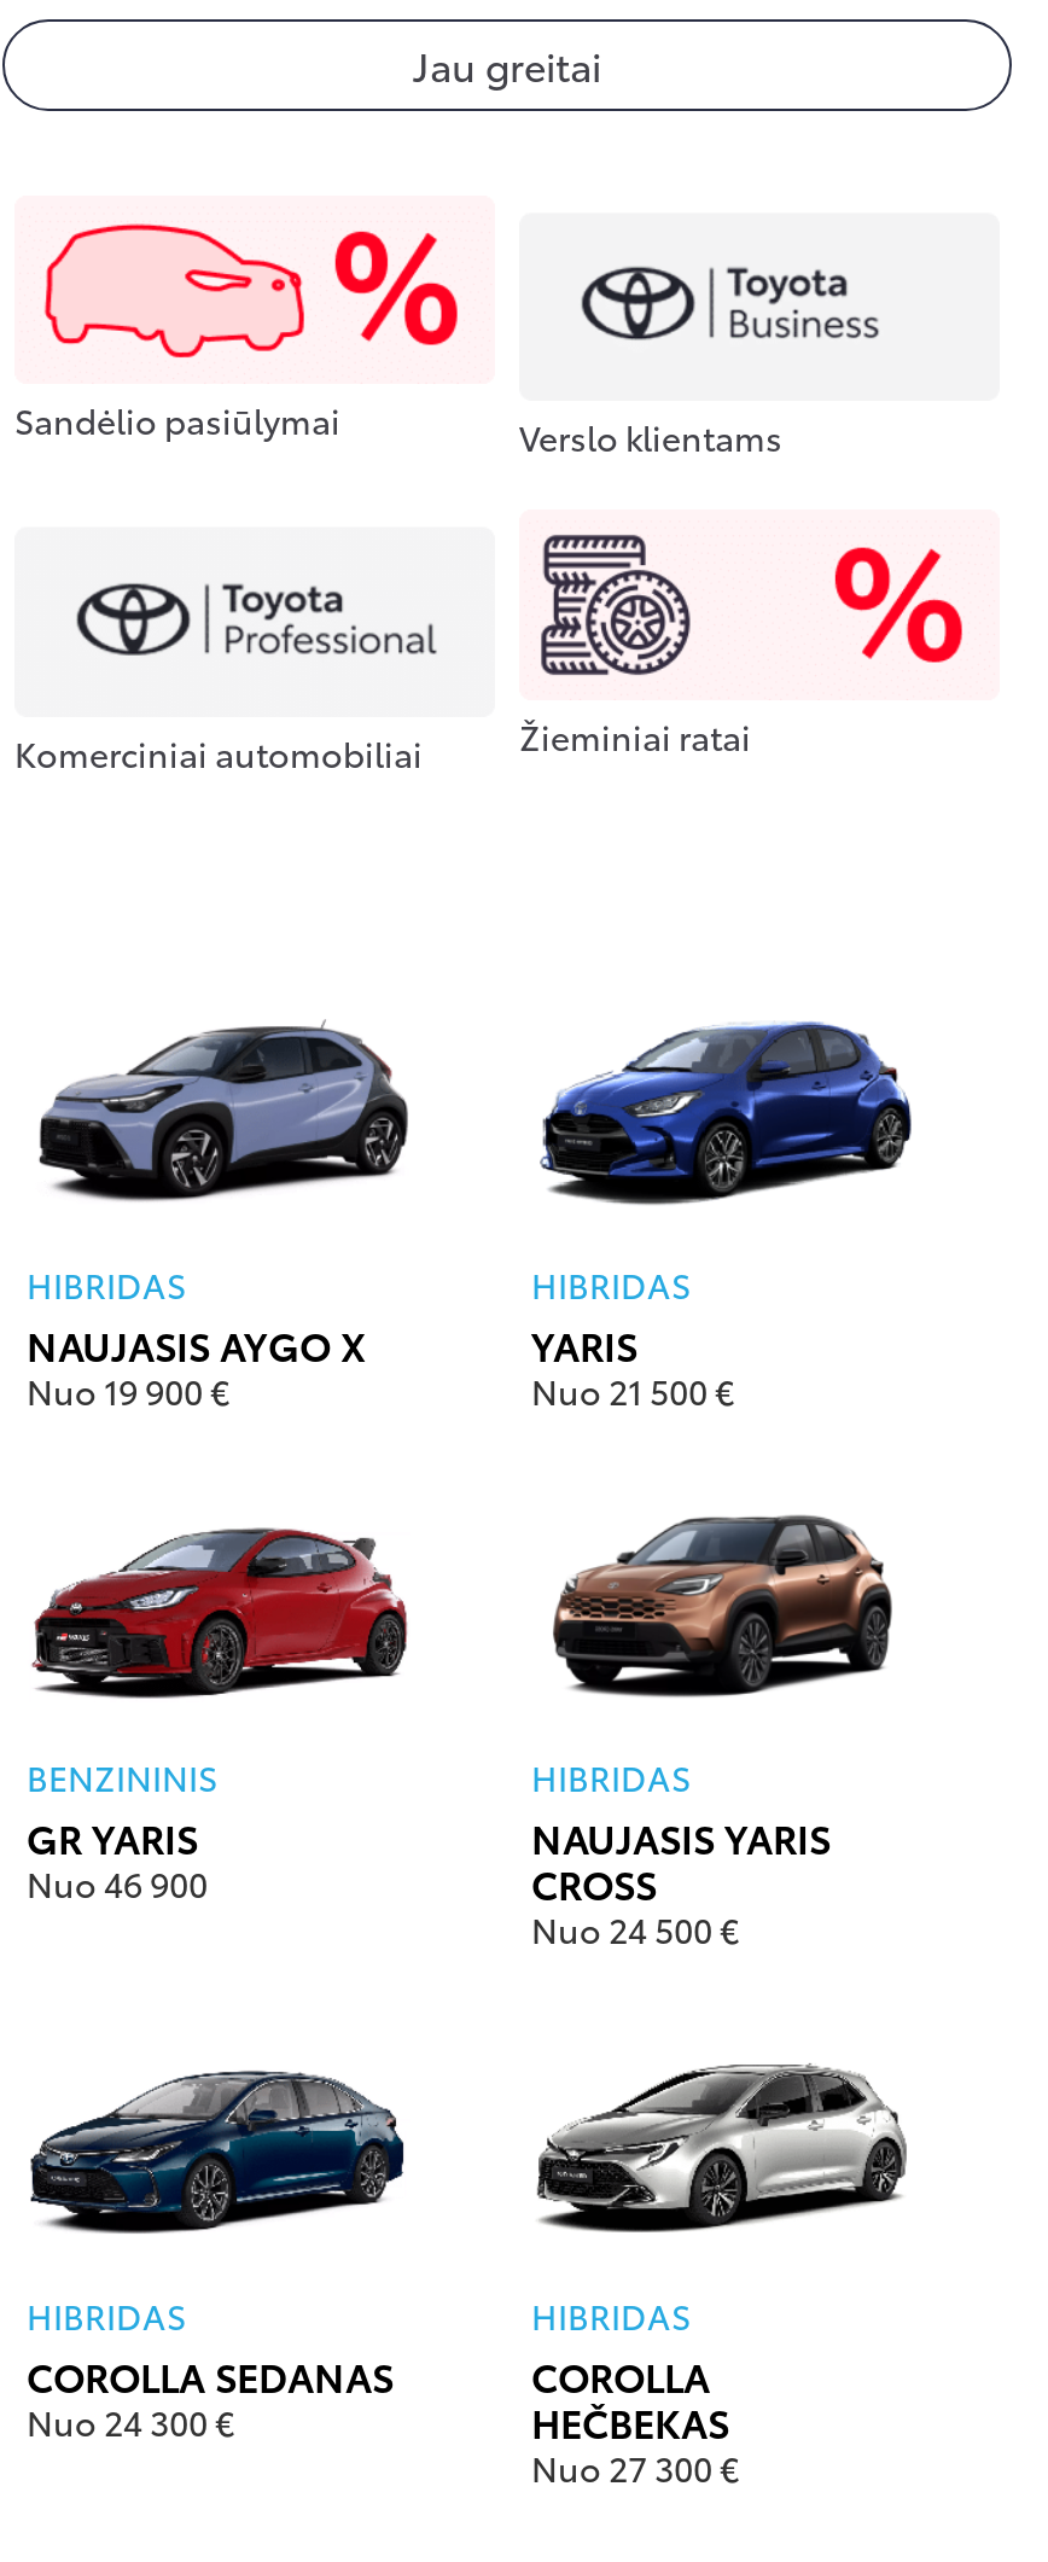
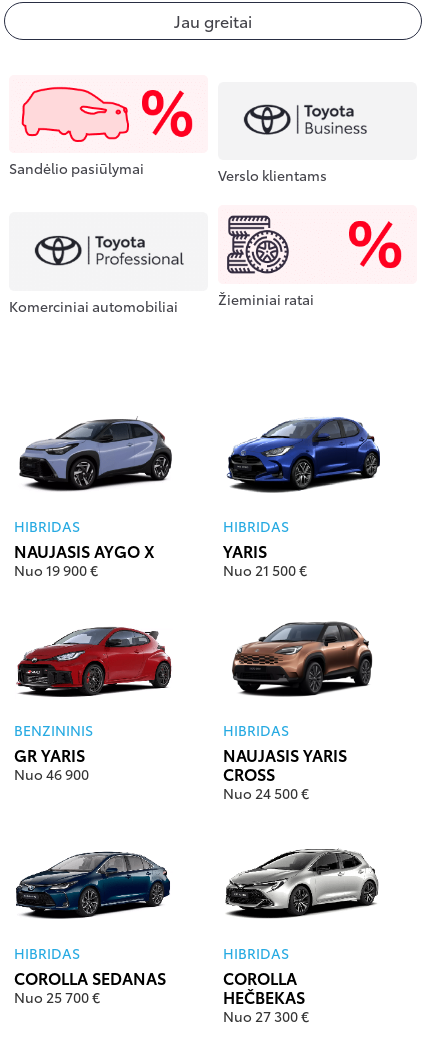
[27,2398,234,2446] Nuo 24 300 € -> [14,987,100,1007] Nuo 25 700 €

